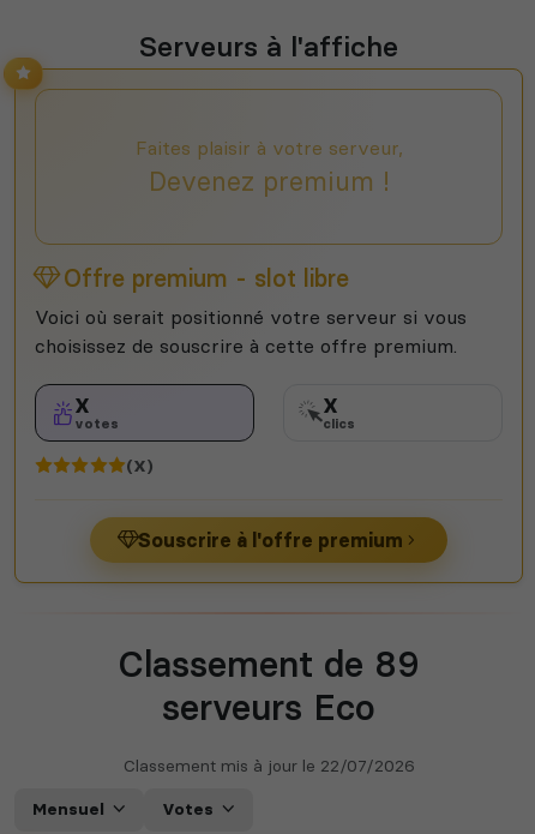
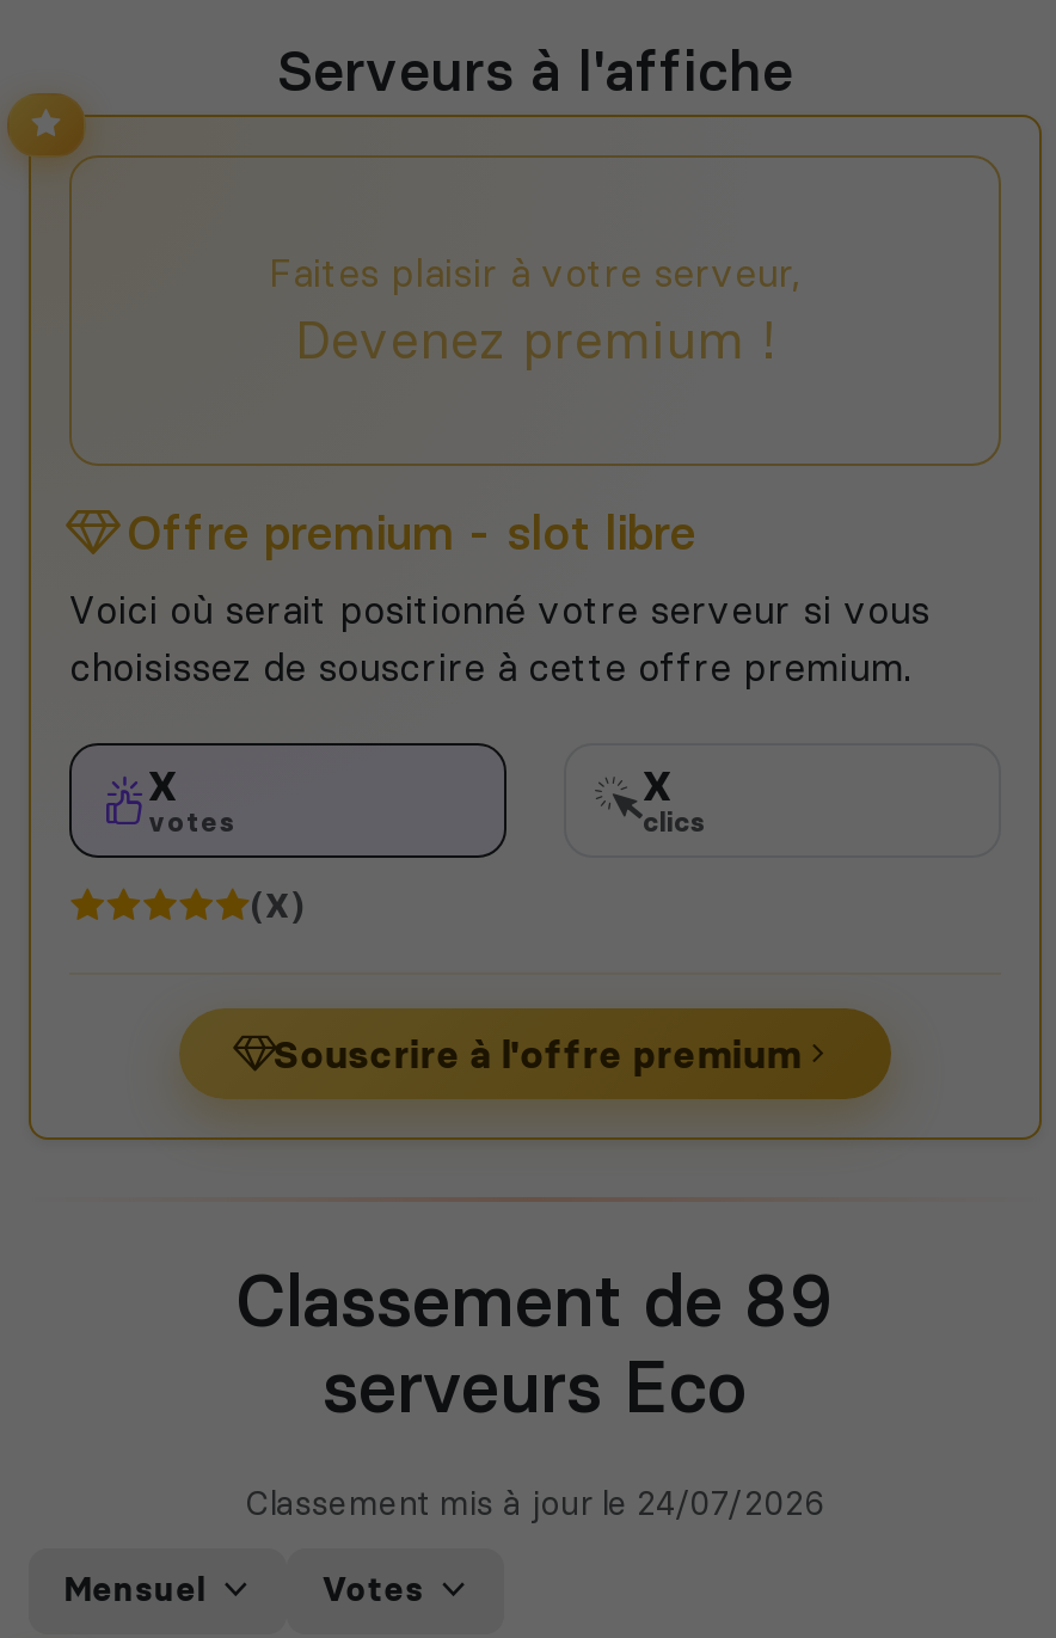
[123,755,414,777] Classement mis à jour le 22/07/2026 -> [245,1482,825,1525] Classement mis à jour le 24/07/2026

